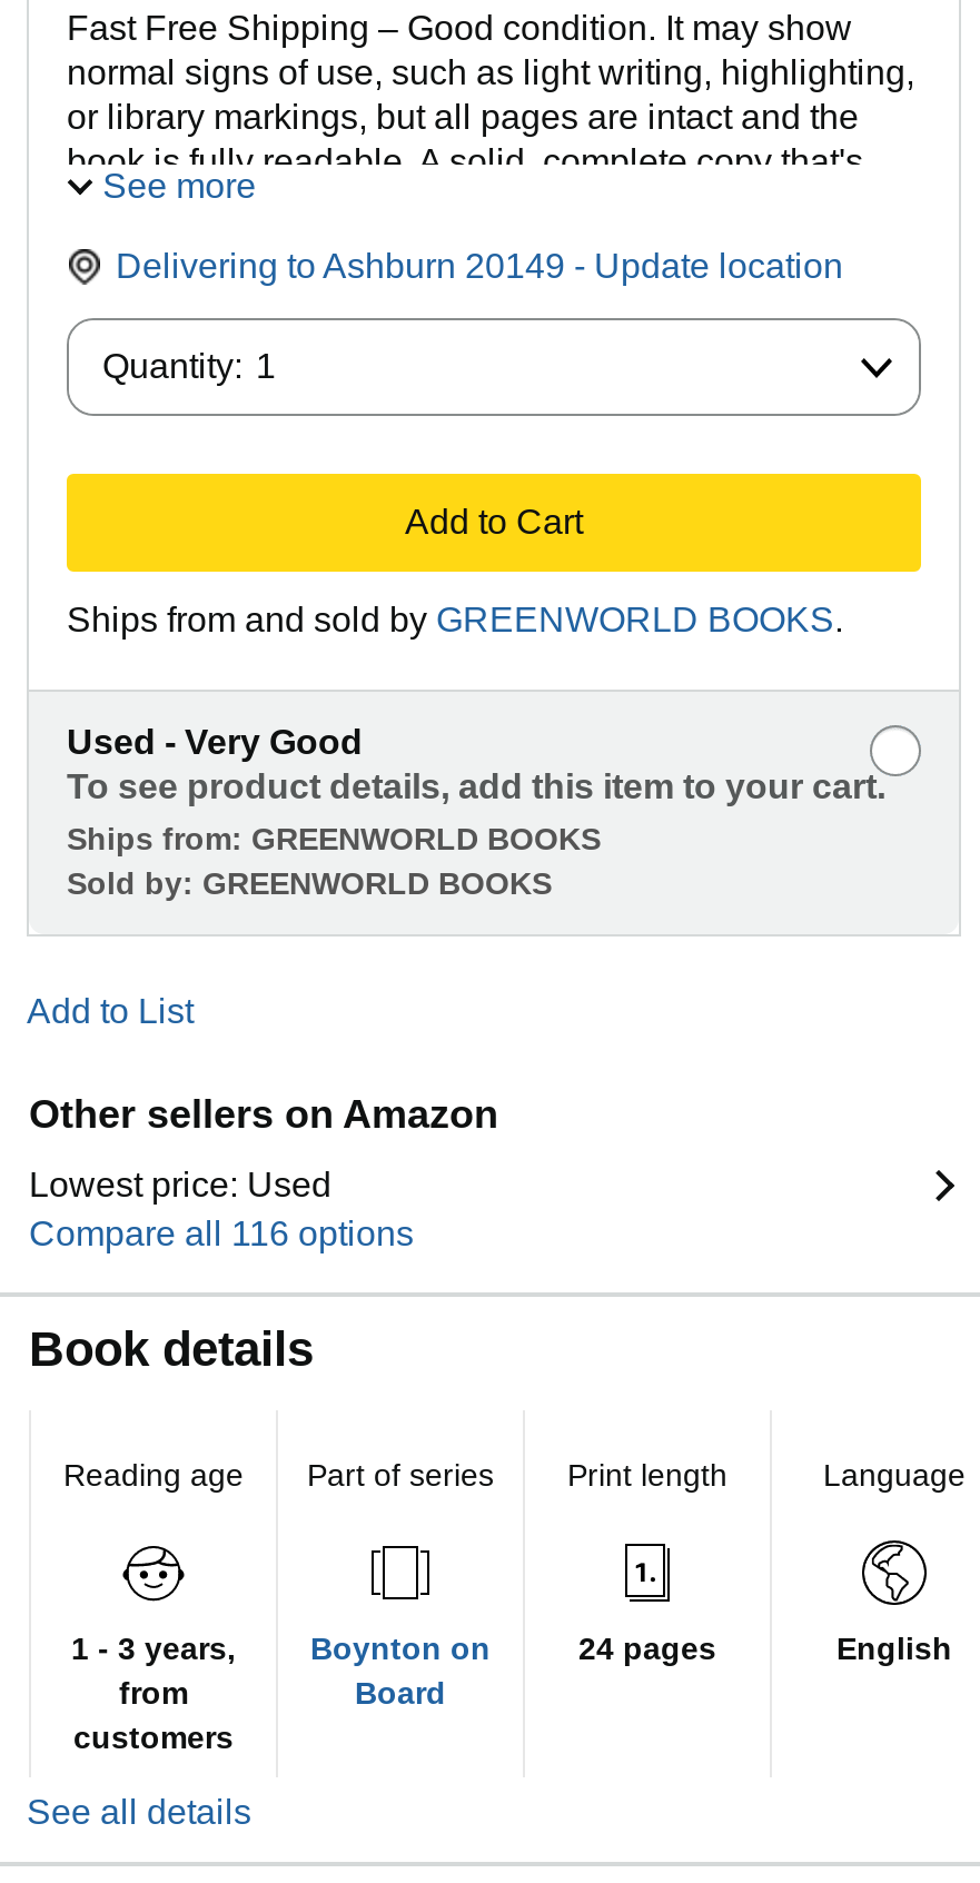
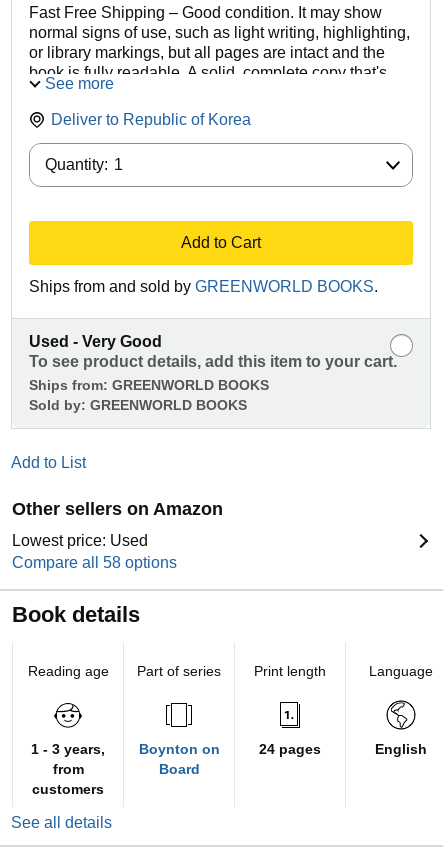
[116,247,843,285] Delivering to Ashburn 20149 - Update location -> [51,111,251,128] Deliver to Republic of Korea
[29,1215,414,1253] Compare all 116 options -> [12,554,177,571] Compare all 58 options

